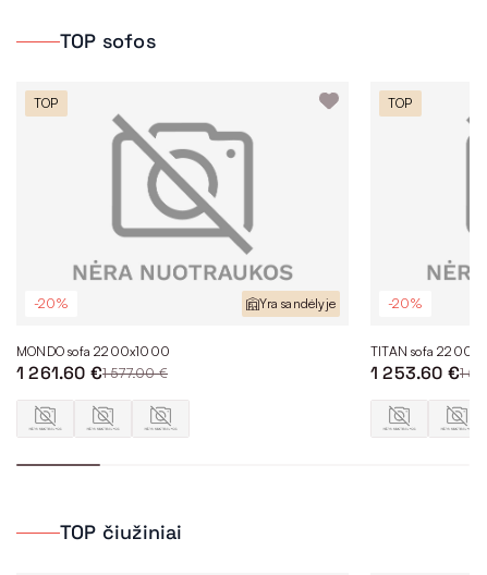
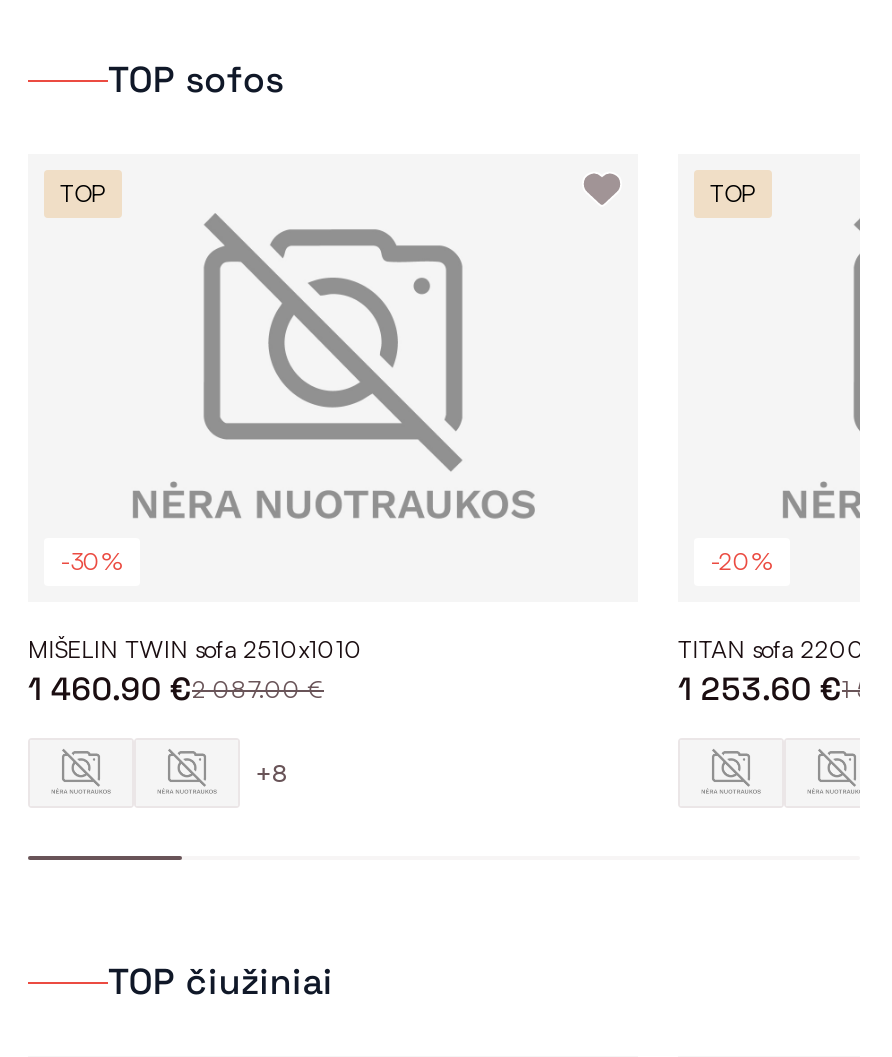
[16,295,336,384] -20% | Yra sandėlyje | MONDO sofa 2200x1000 | 1 261.60 €1 577.00 € -> [28,546,363,787] -30% | MIŠELIN TWIN sofa 2510x1010 | 1 460.90 €2 087.00 € | +8

